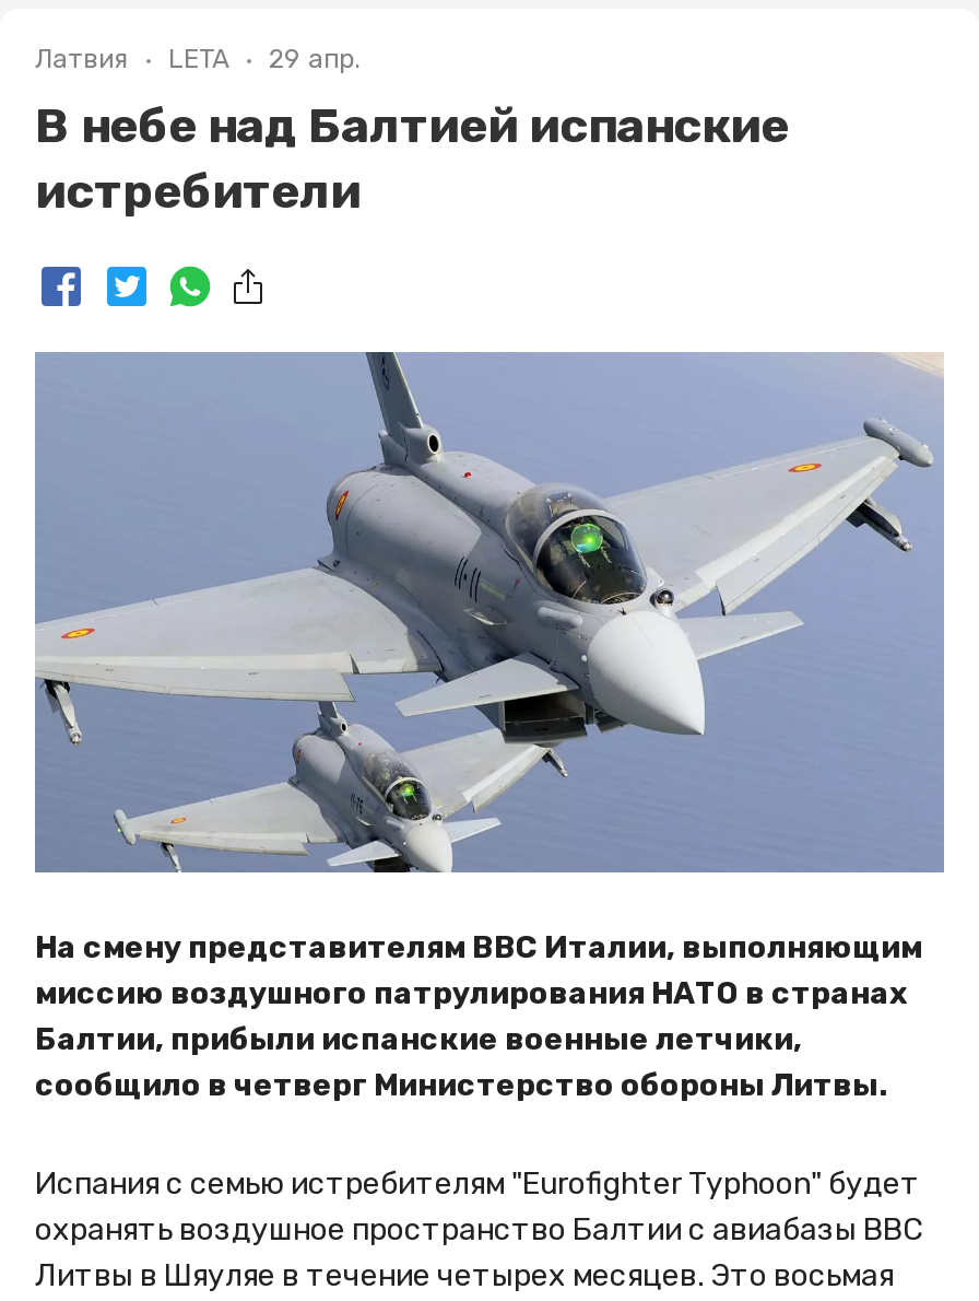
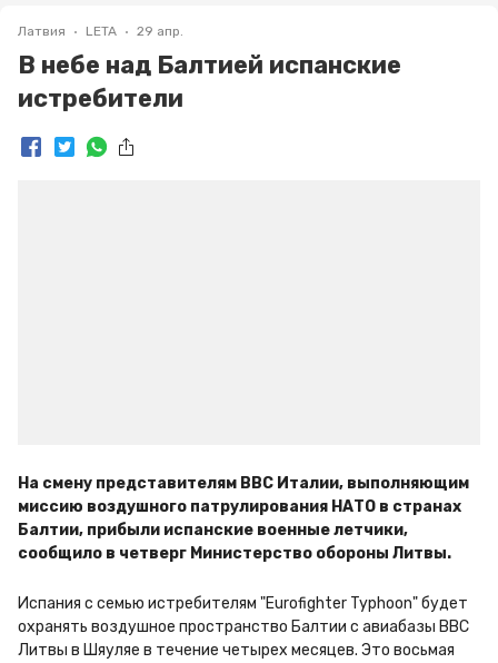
[33,350,946,875] [image] -> none

